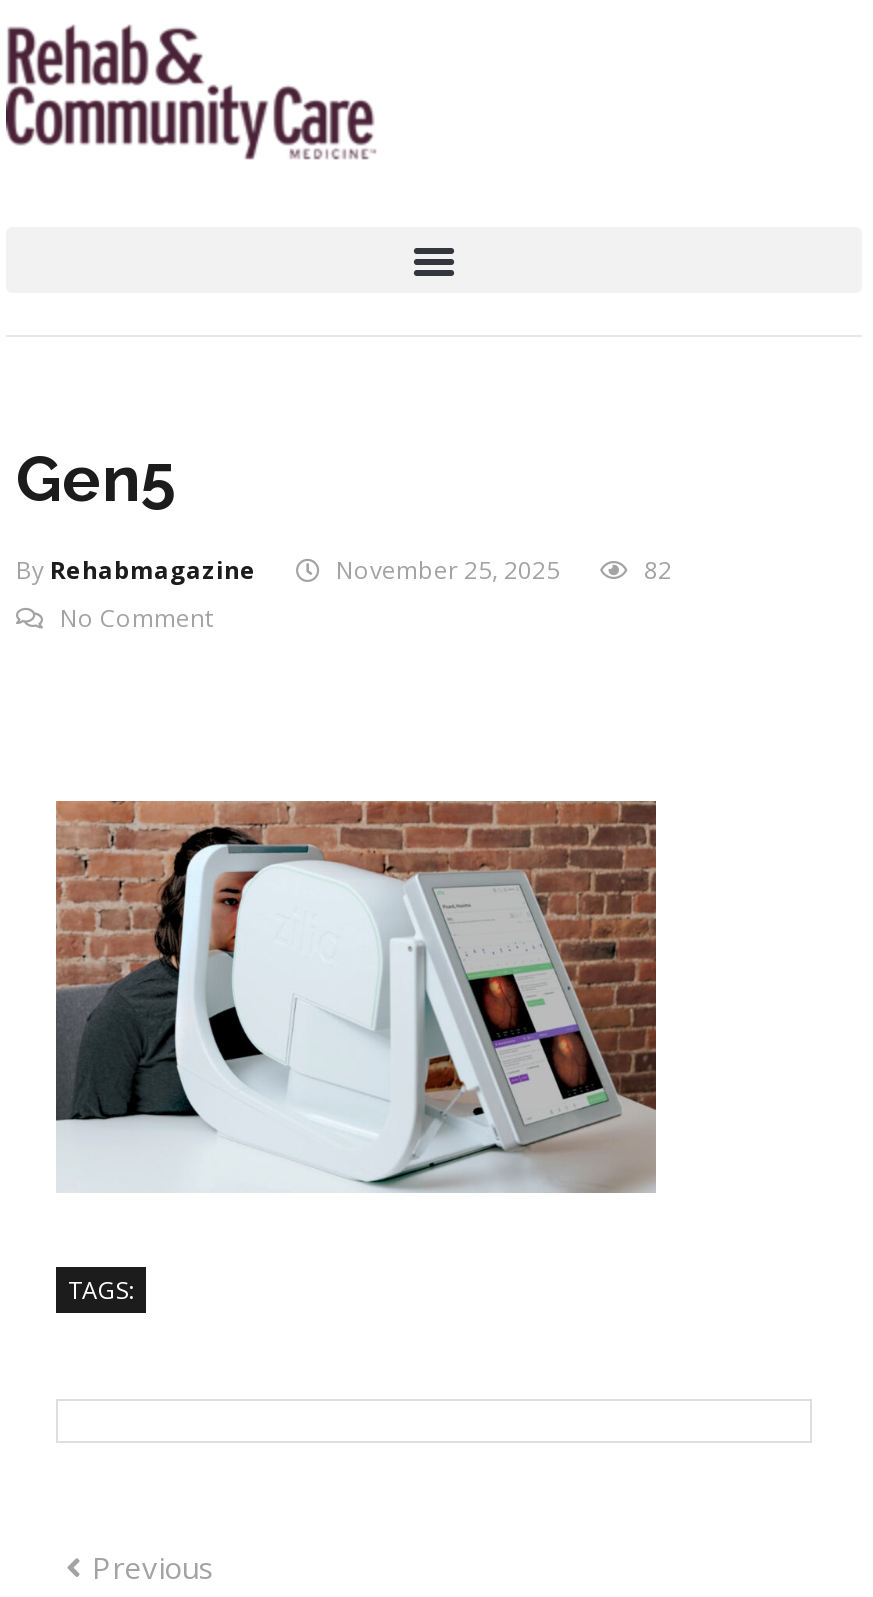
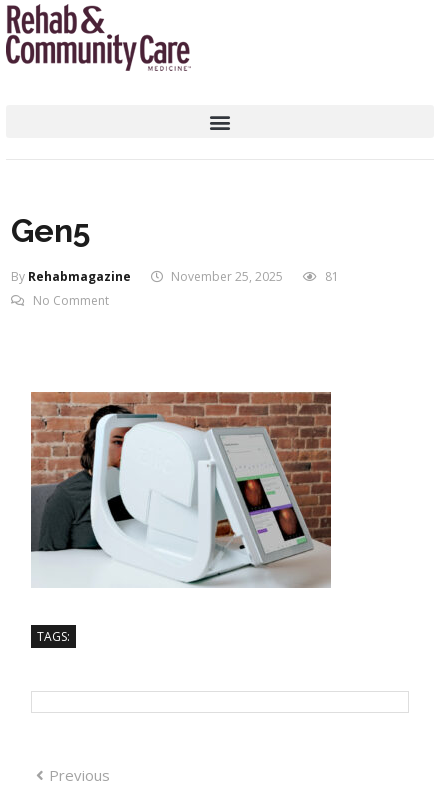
[638,553,672,587] 82 -> [322,268,339,285] 81

